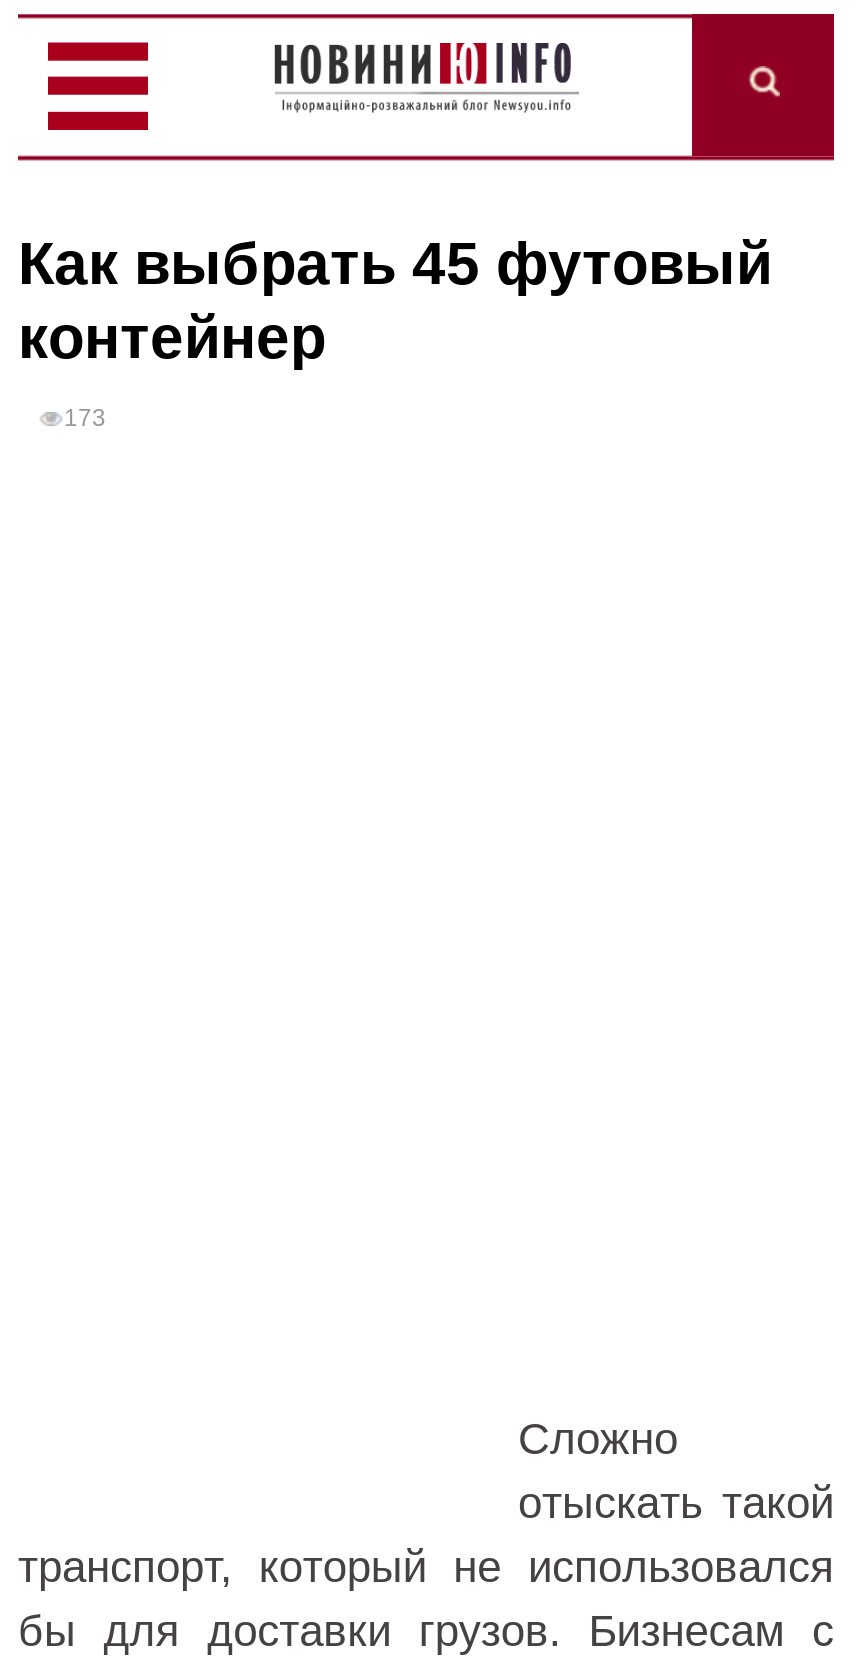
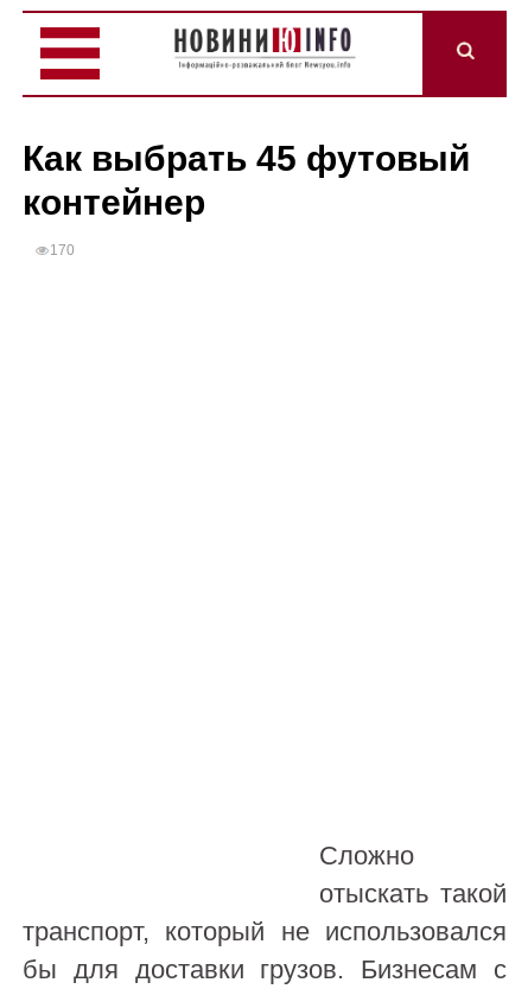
[64,404,106,432] 173 -> [50,242,75,259] 170

